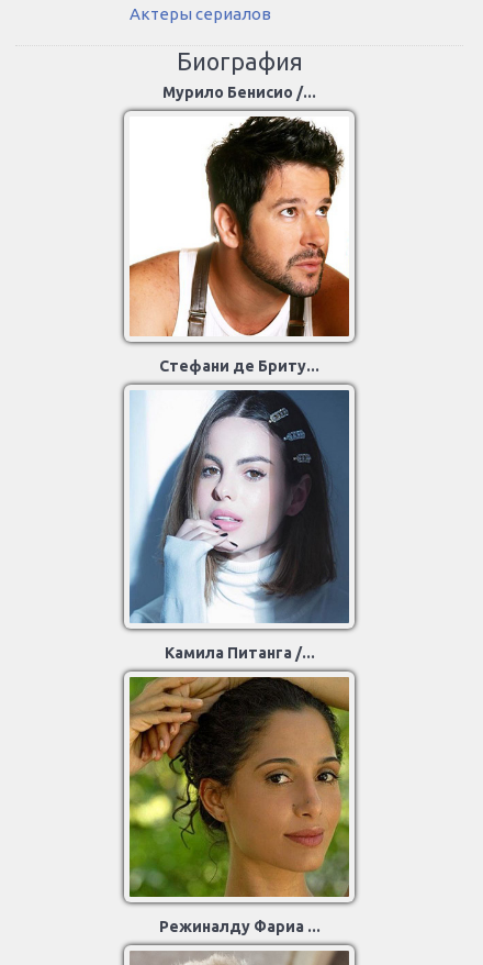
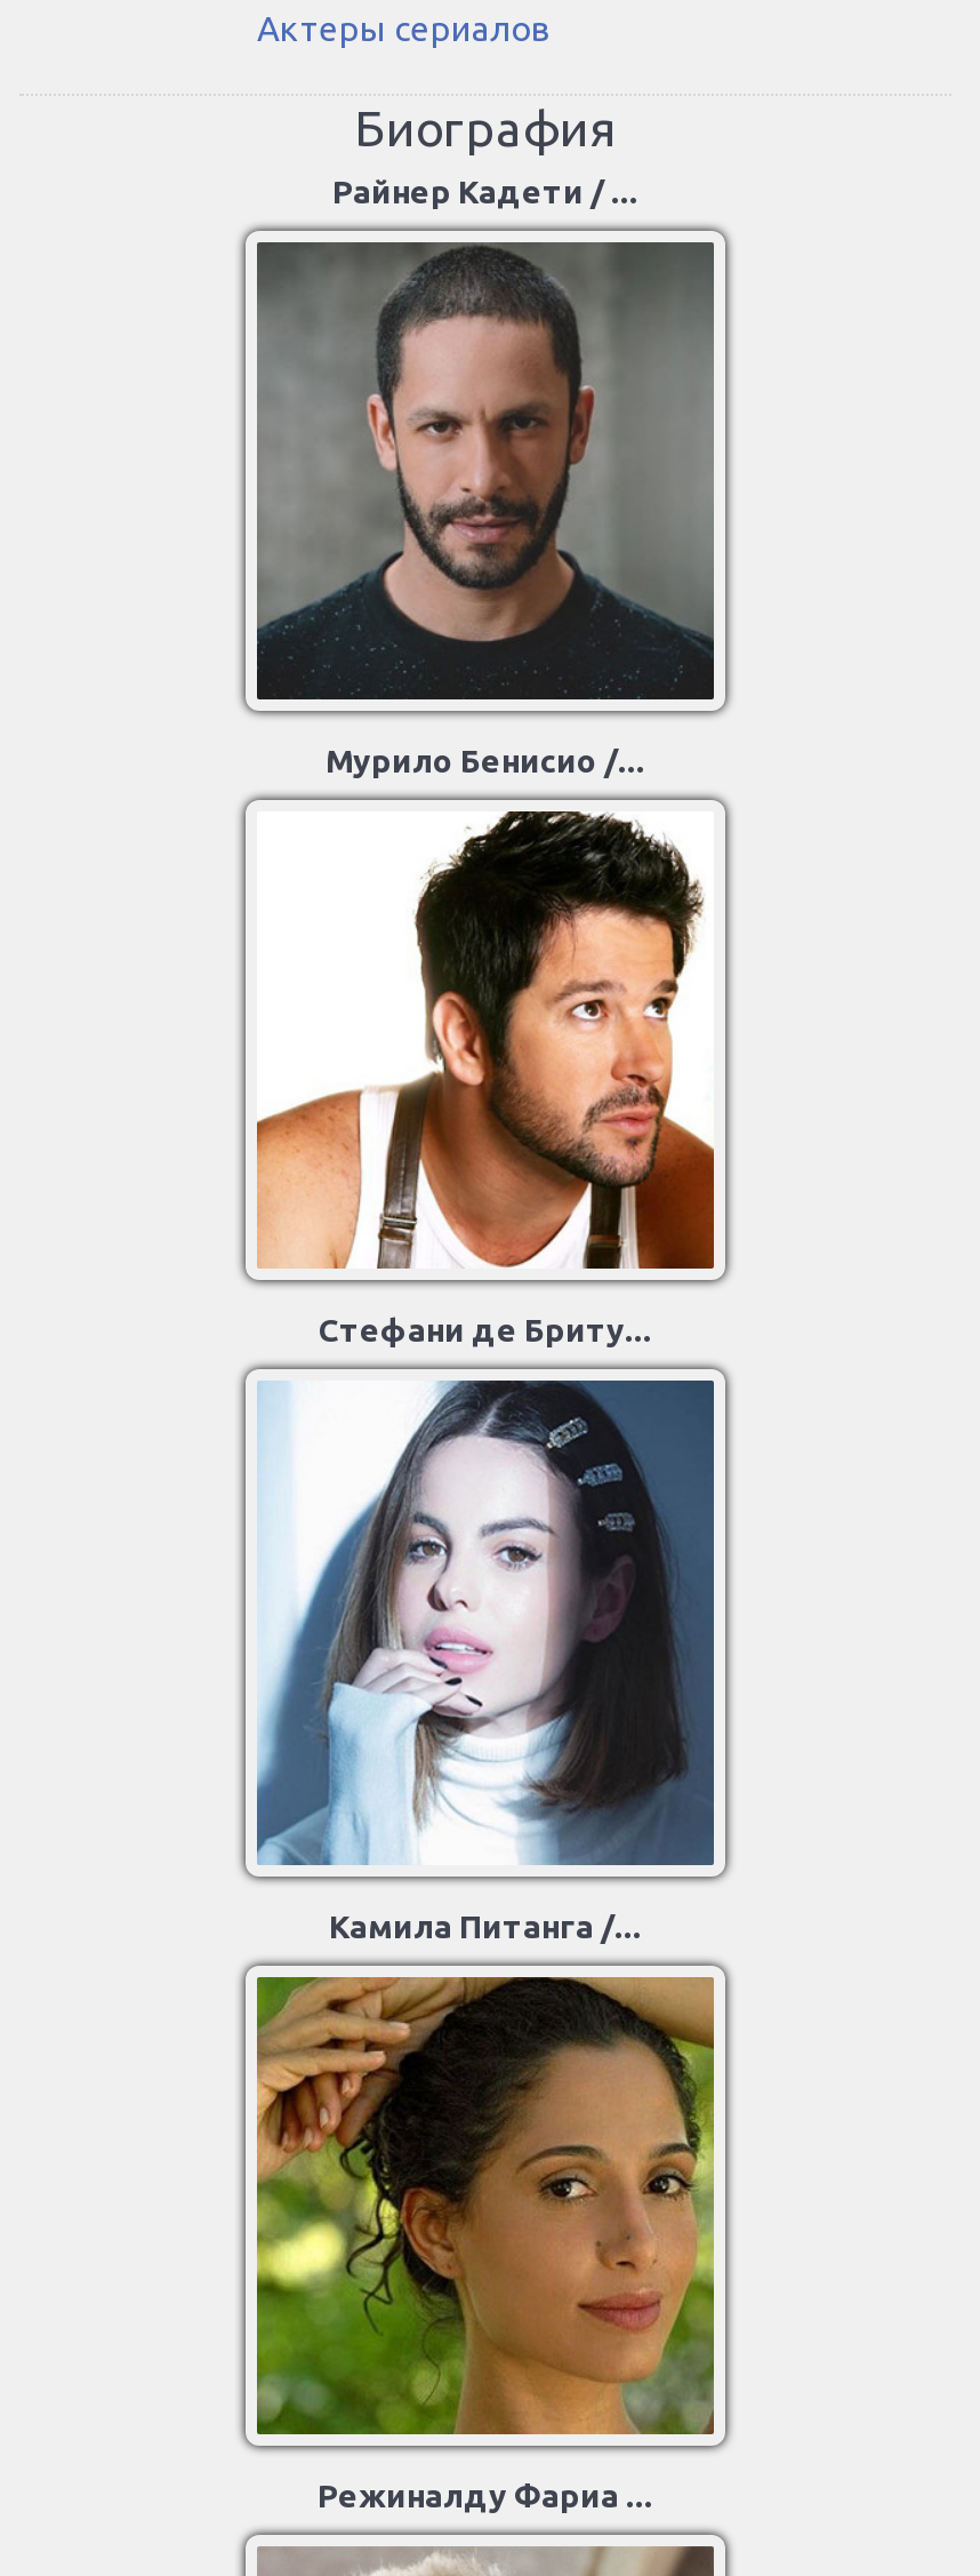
none -> [255,240,716,702] [image]
none -> [332,174,638,210] Райнер Кадети / ...

